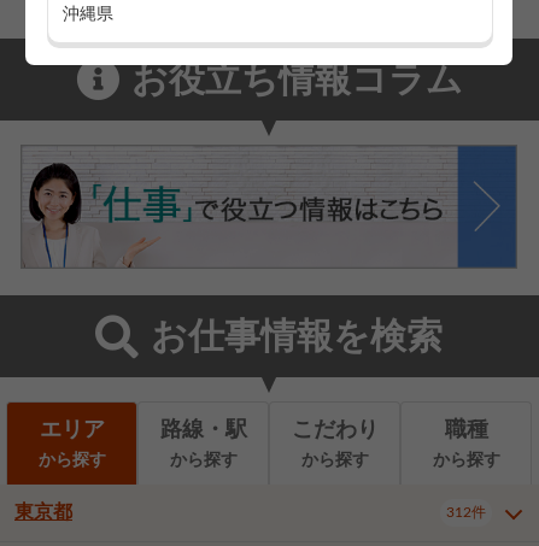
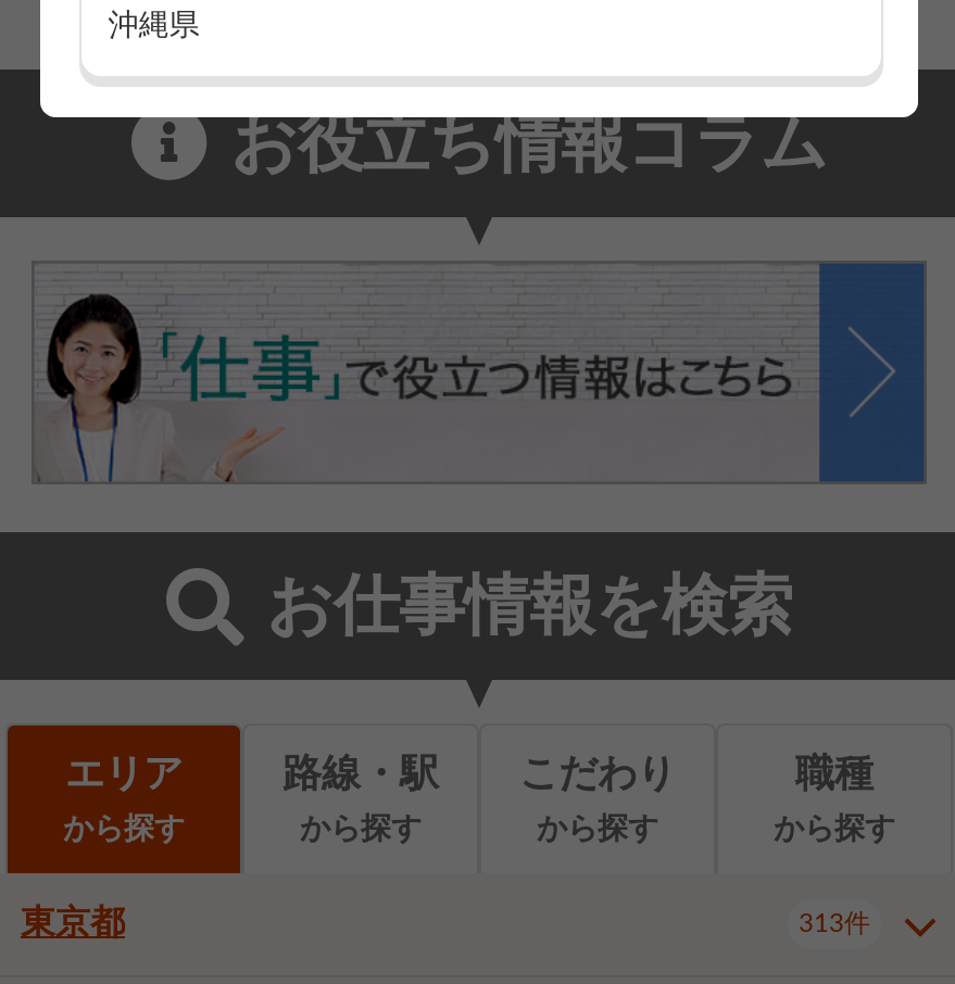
[446,505,486,519] 312件 -> [799,910,870,936] 313件

